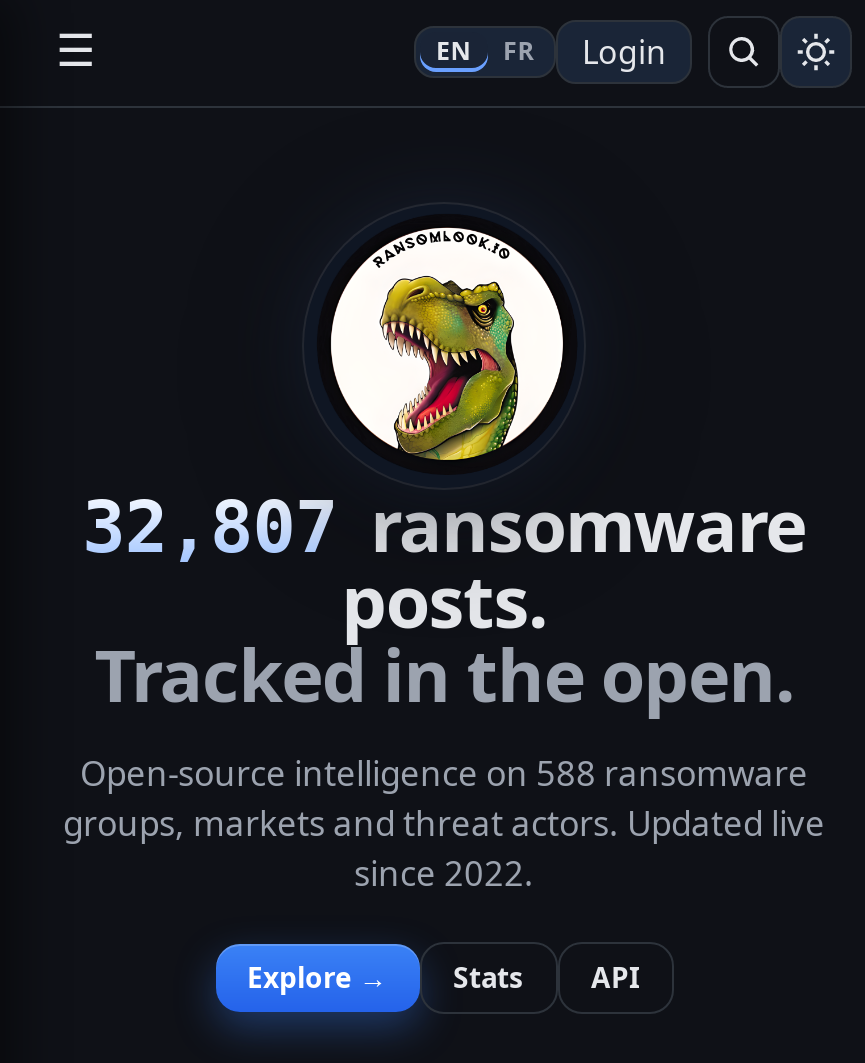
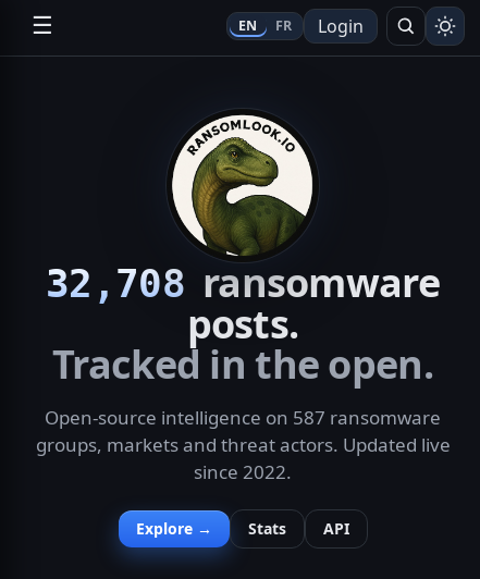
[82,218,806,574] [image] | 32,807 ransomware -> [46,114,440,310] [image] | 32,708 ransomware
[80,750,808,796] Open-source intelligence on 588 ransomware -> [45,405,441,430] Open-source intelligence on 587 ransomware

